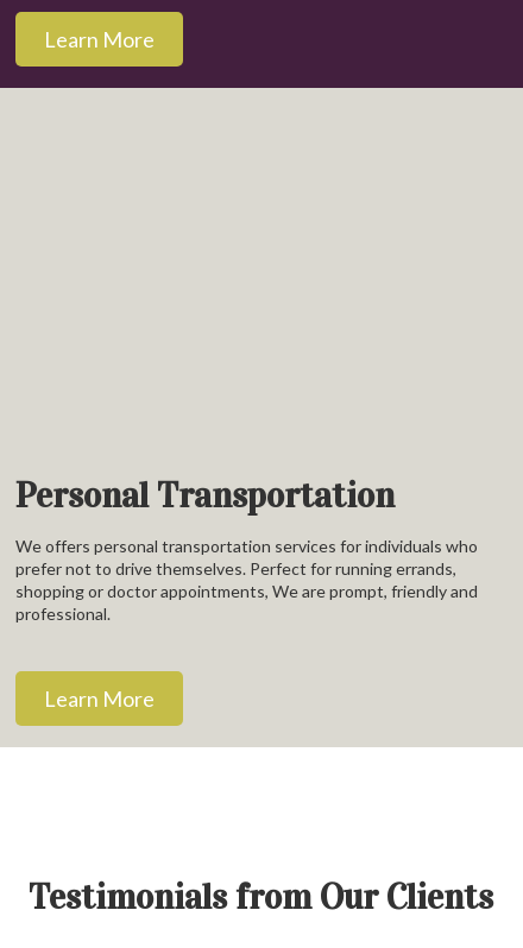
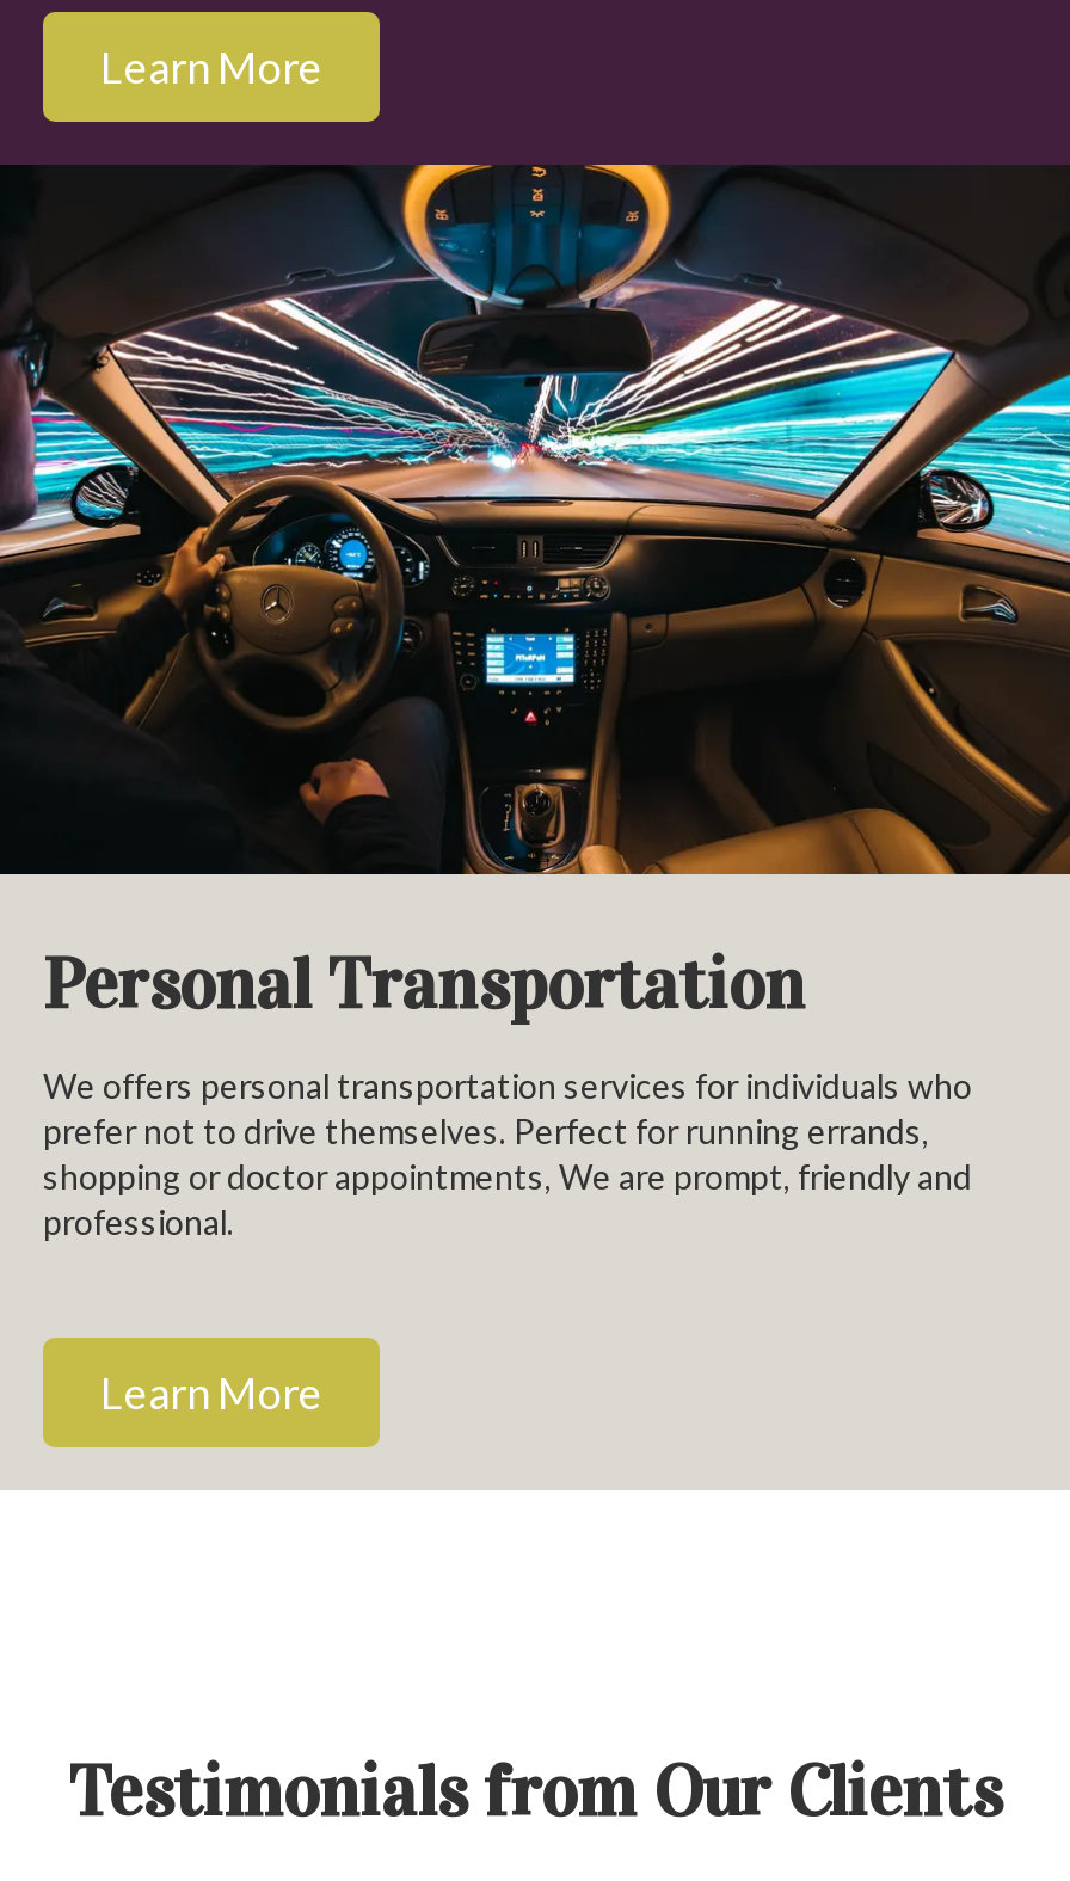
none -> [7,162,1063,877] [image]

